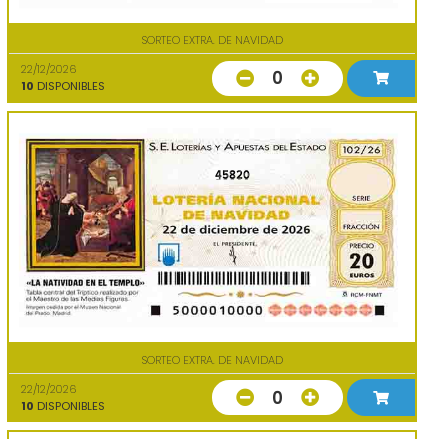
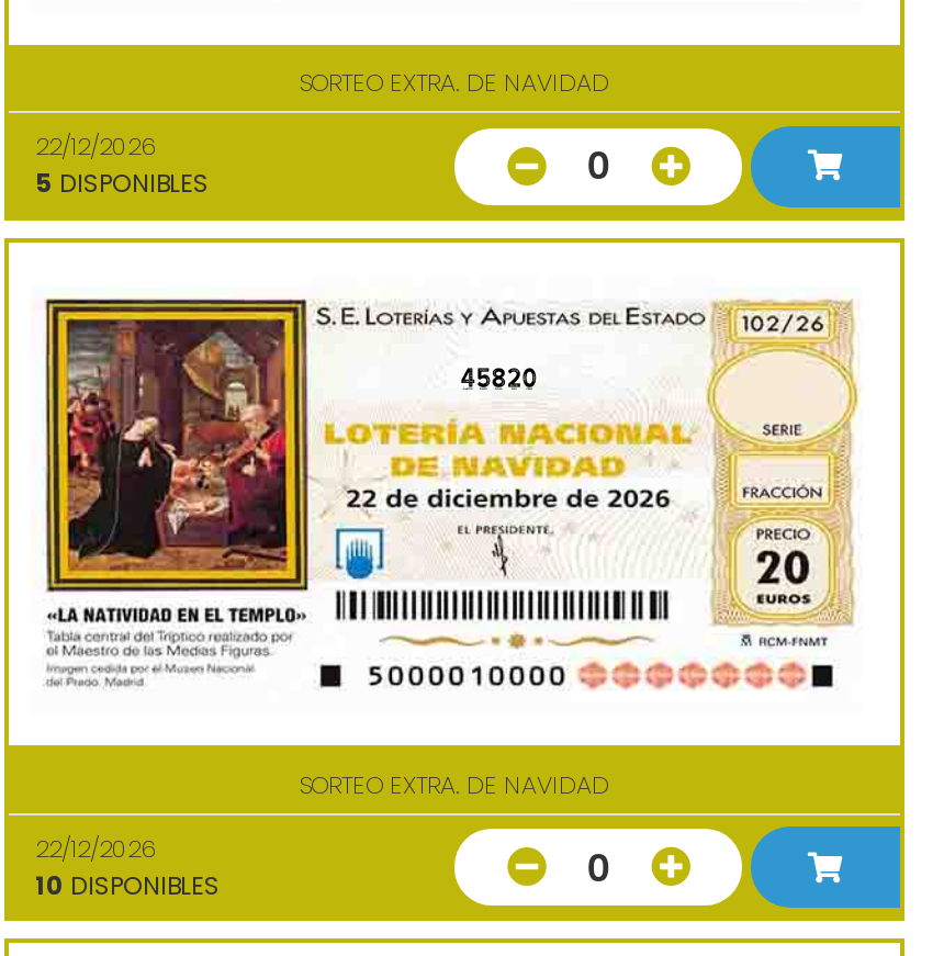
[21,78,105,94] 10 DISPONIBLES -> [35,166,209,201] 5 DISPONIBLES

